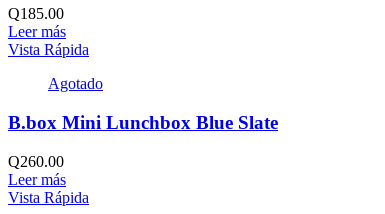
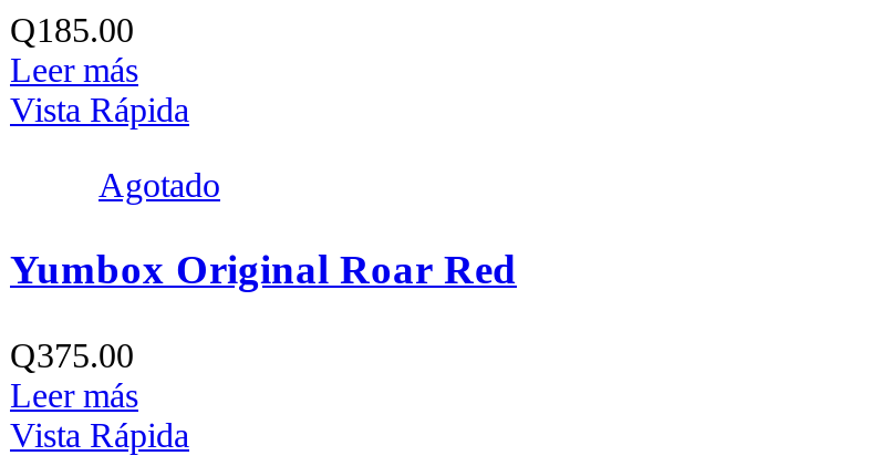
[8,112,278,133] B.box Mini Lunchbox Blue Slate -> [10,246,517,293] Yumbox Original Roar Red
[8,152,64,169] Q260.00 -> [10,336,134,374] Q375.00

